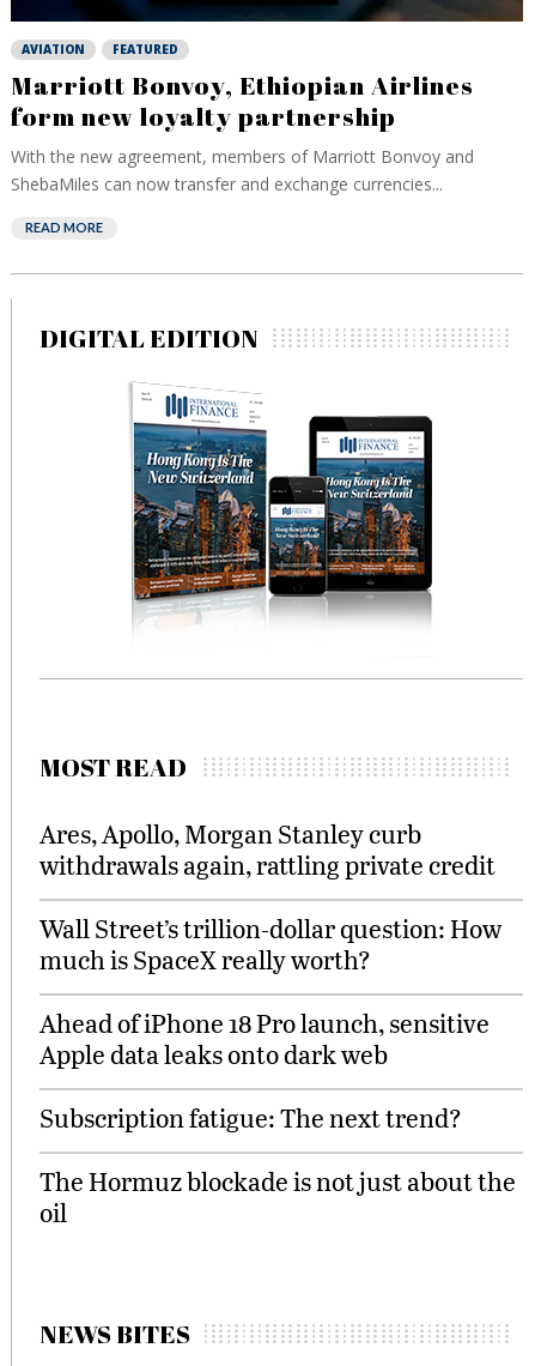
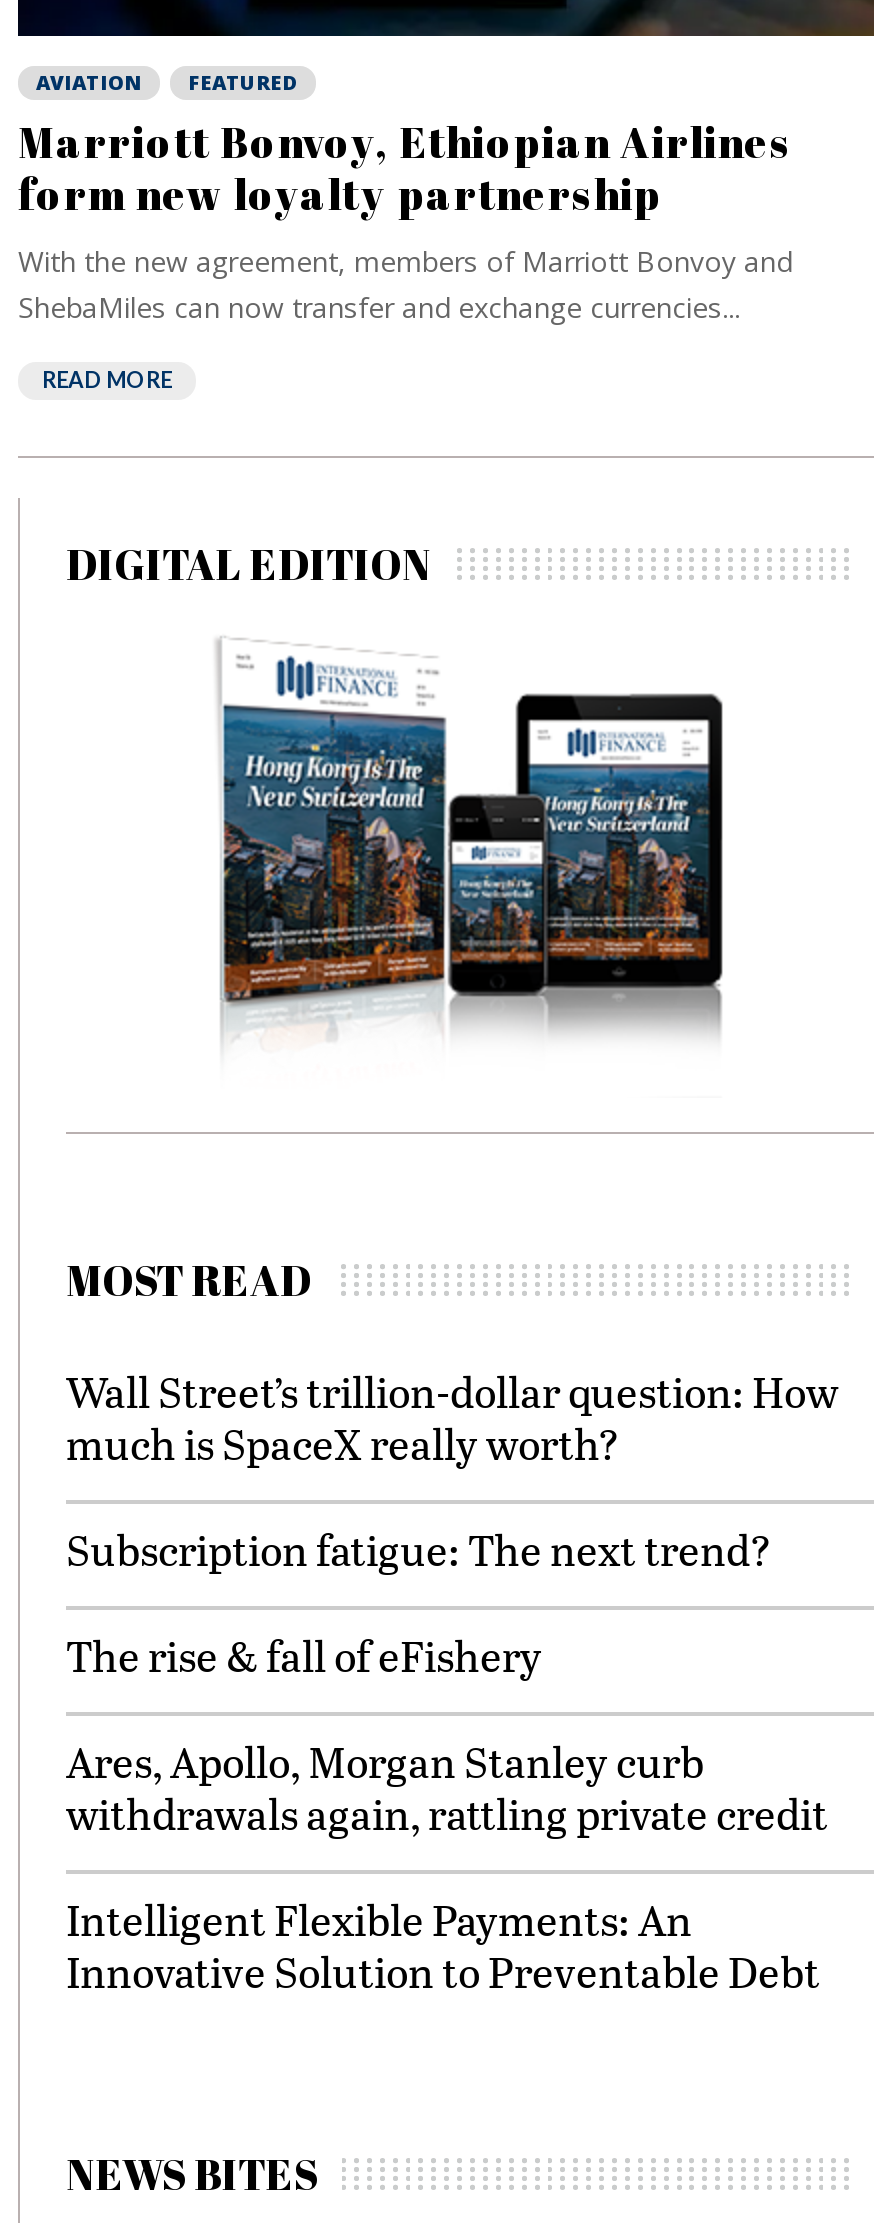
none -> [66,1626,542,1684] The rise & fall of eFishery
moved [39,816,496,882] -> [66,1732,828,1842]: Ares, Apollo, Morgan Stanley curb | withdrawals again, rattling private credit
moved [39,911,501,977] -> [66,1362,838,1472]: Wall Street’s trillion-dollar question: How | much is SpaceX really worth?
[39,1005,516,1229] Ahead of iPhone 18 Pro launch, sensitive | Apple data leaks onto dark web | The Hormuz blockade is not just about the | oil -> [66,1890,820,2000] Intelligent Flexible Payments: An | Innovative Solution to Preventable Debt
moved [39,1100,462,1135] -> [66,1520,772,1578]: Subscription fatigue: The next trend?

